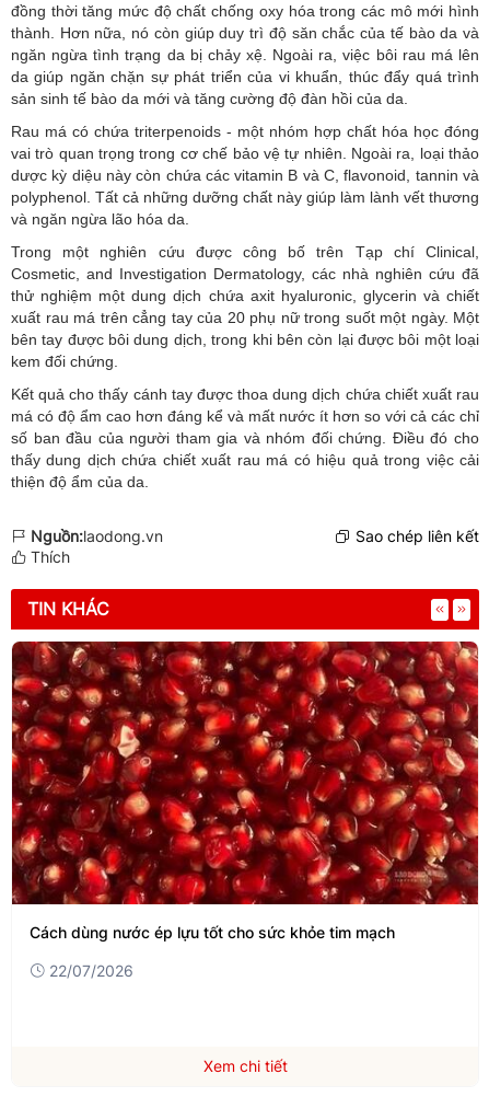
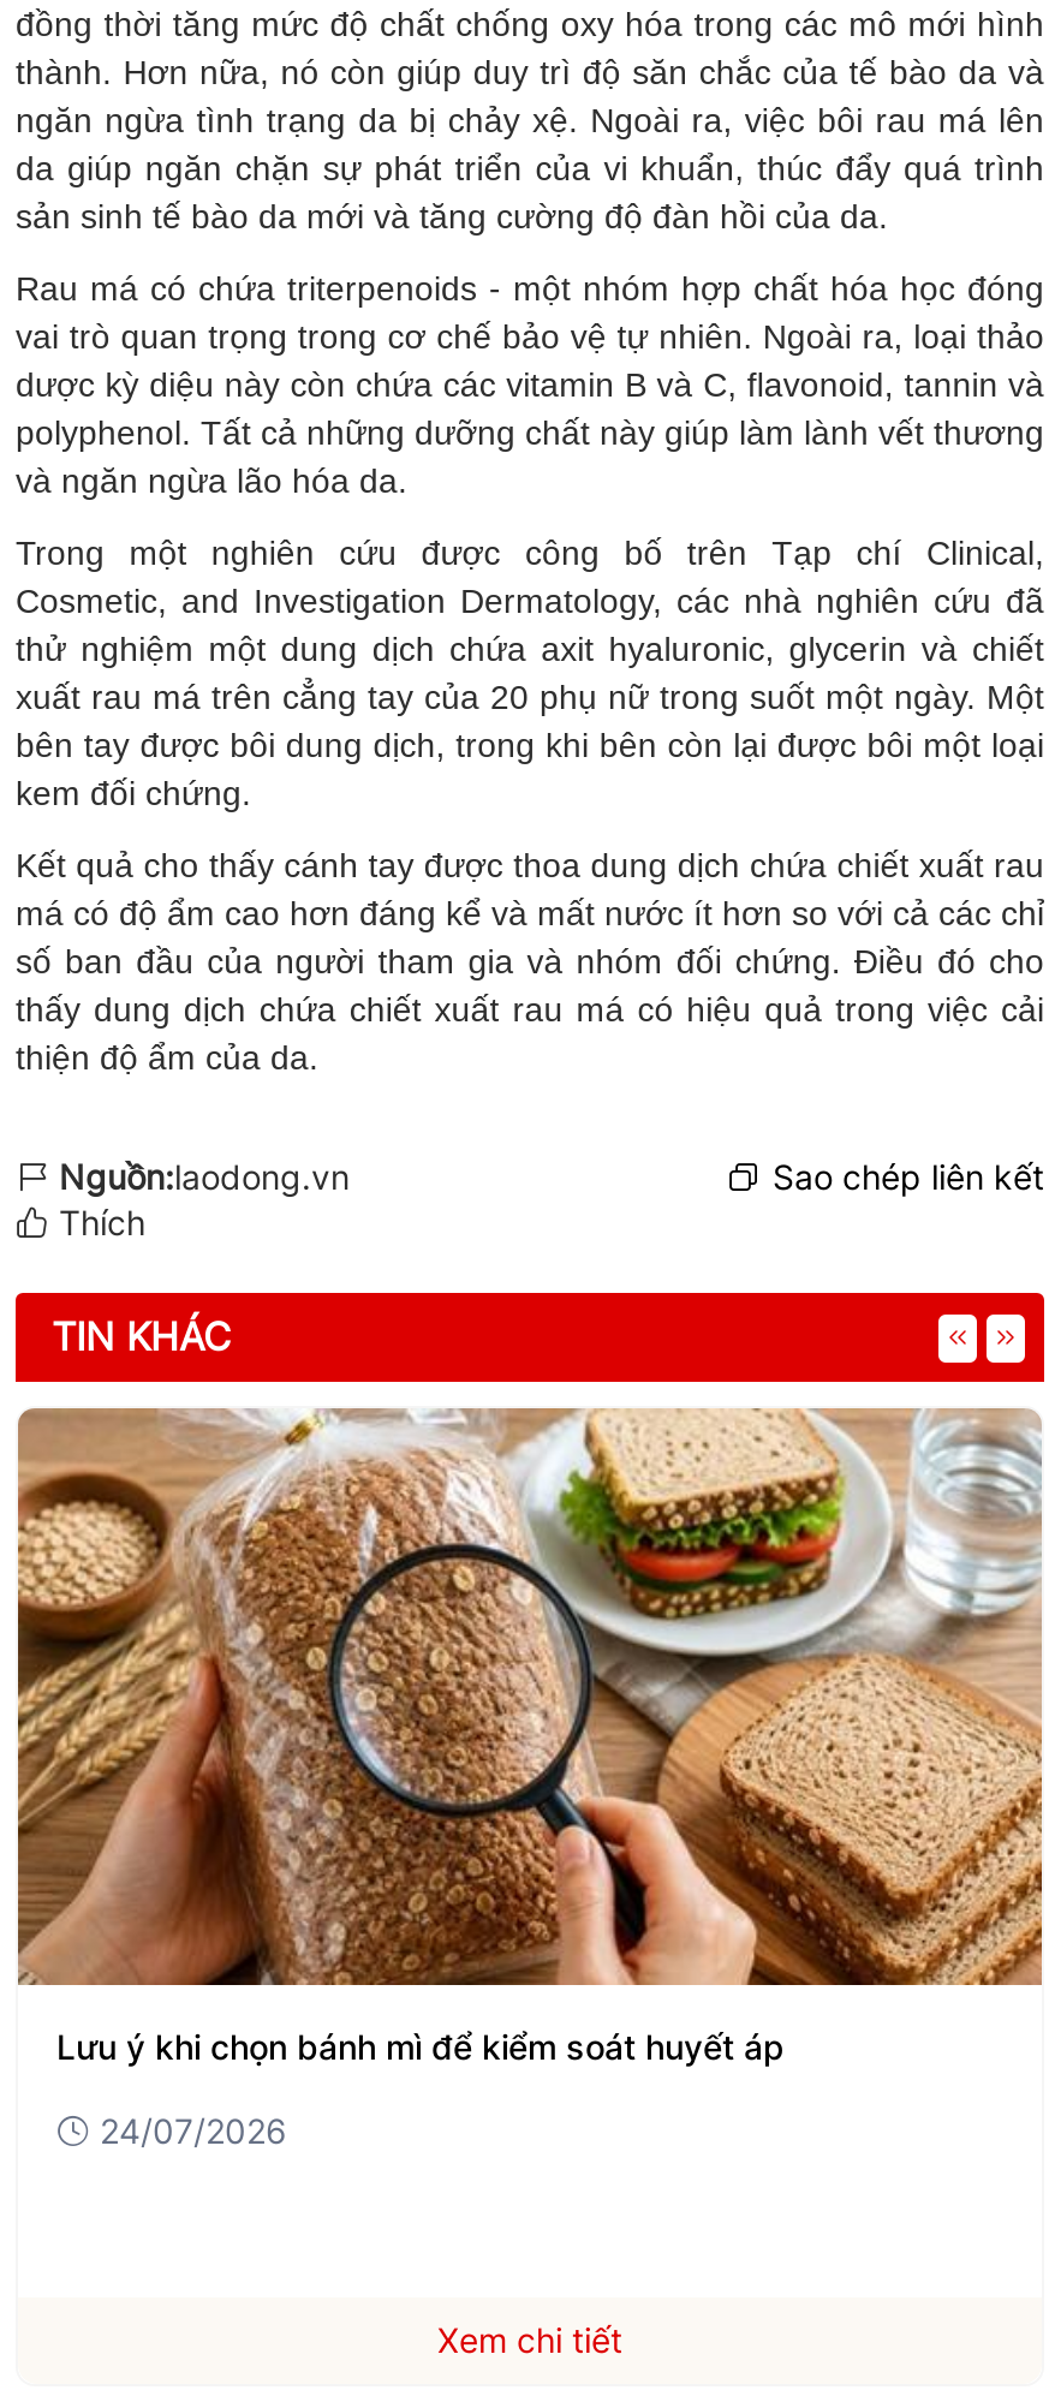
[11,640,479,941] [image] | Cách dùng nước ép lựu tốt cho sức khỏe tim mạch -> [16,1406,1044,2066] [image] | Lưu ý khi chọn bánh mì để kiểm soát huyết áp
[49,961,133,980] 22/07/2026 -> [100,2110,287,2150] 24/07/2026

